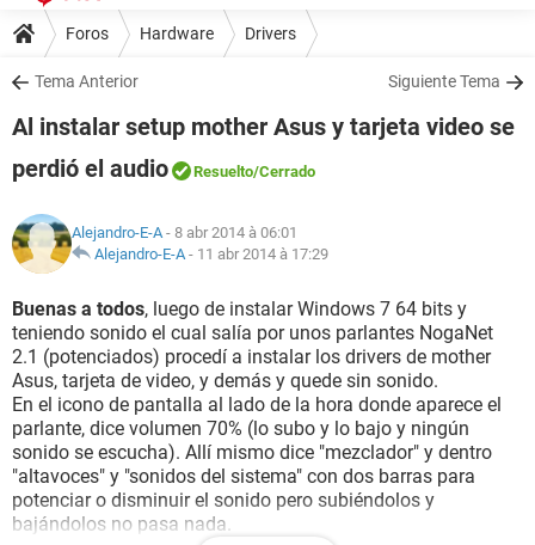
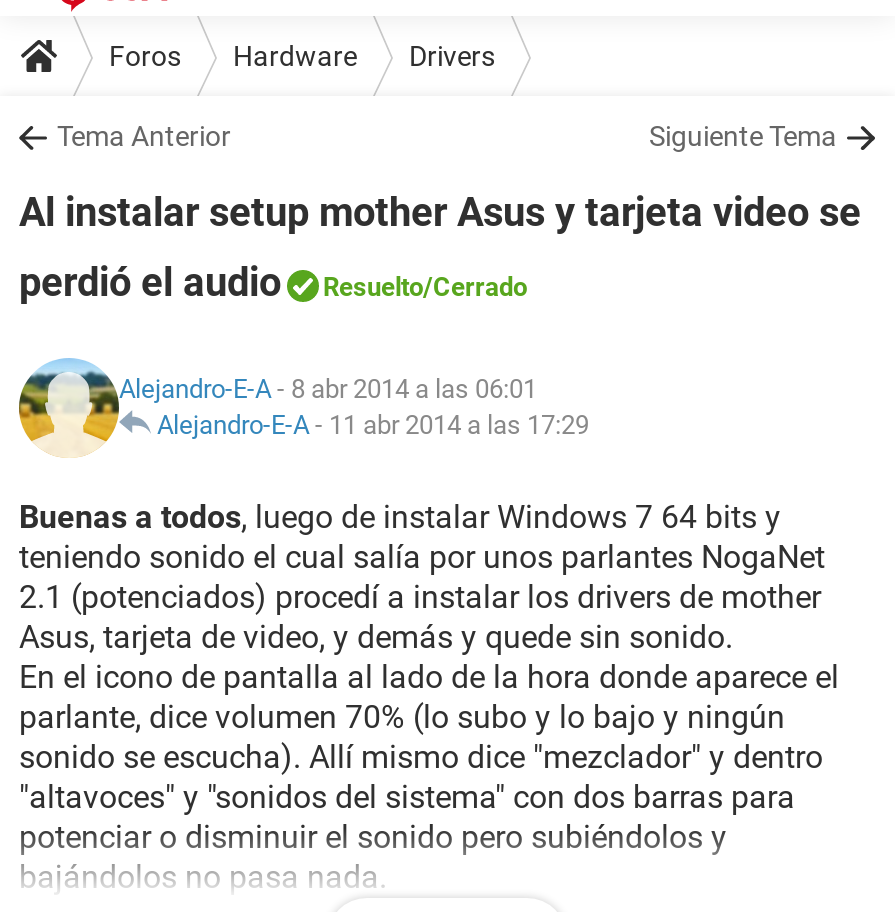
[72,223,328,263] Alejandro-E-A- 8 abr 2014 à 06:01 | Alejandro-E-A- 11 abr 2014 à 17:29 -> [119,374,589,440] Alejandro-E-A- 8 abr 2014 a las 06:01 | Alejandro-E-A- 11 abr 2014 a las 17:29

